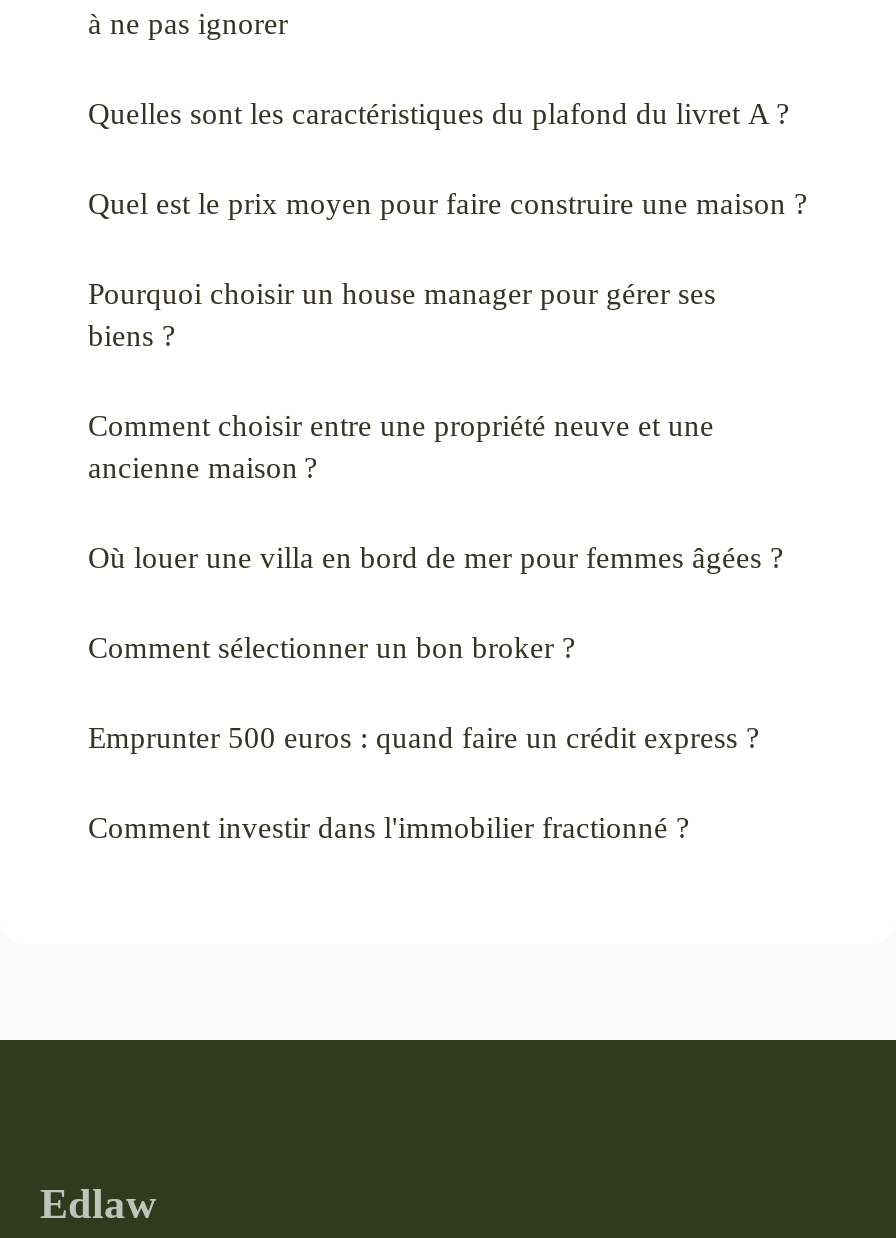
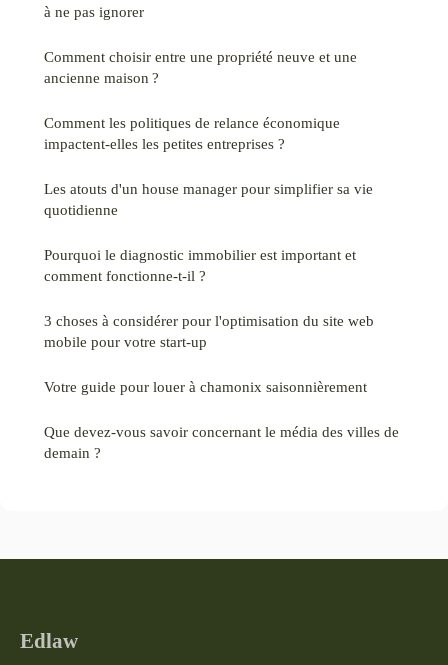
[88,96,808,352] Quelles sont les caractéristiques du plafond du livret A ? | Quel est le prix moyen pour faire construire une maison ? | Pourquoi choisir un house manager pour gérer ses | biens ? -> none
moved [88,408,714,484] -> [44,48,357,86]: Comment choisir entre une propriété neuve et une | ancienne maison ?
[88,540,784,844] Où louer une villa en bord de mer pour femmes âgées ? | Comment sélectionner un bon broker ? | Emprunter 500 euros : quand faire un crédit express ? | Comment investir dans l'immobilier fractionné ? -> [44,114,399,461] Comment les politiques de relance économique | impactent-elles les petites entreprises ? | Les atouts d'un house manager pour simplifier sa vie | quotidienne | Pourquoi le diagnostic immobilier est important et | comment fonctionne-t-il ? | 3 choses à considérer pour l'optimisation du site web | mobile pour votre start-up | Votre guide pour louer à chamonix saisonnièrement | Que devez-vous savoir concernant le média des villes de | demain ?

